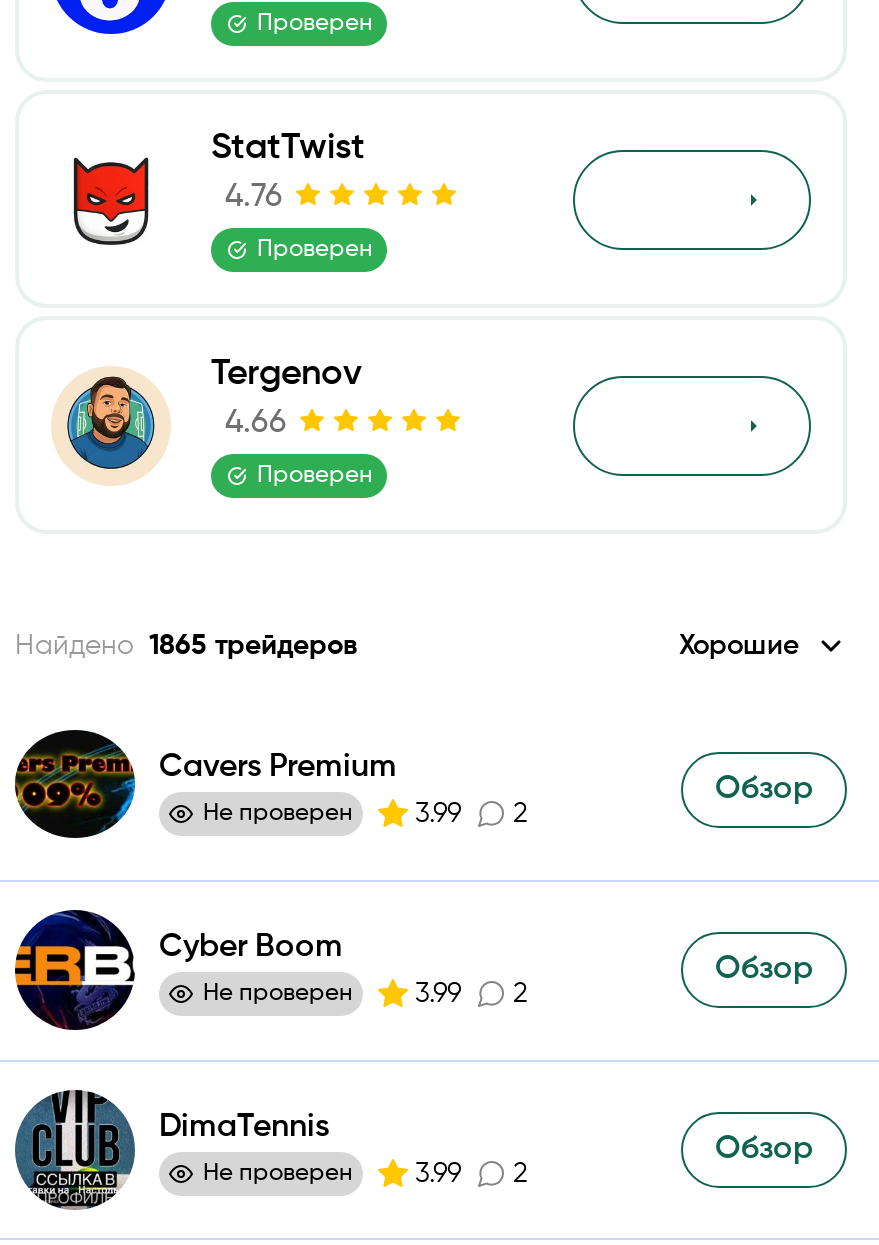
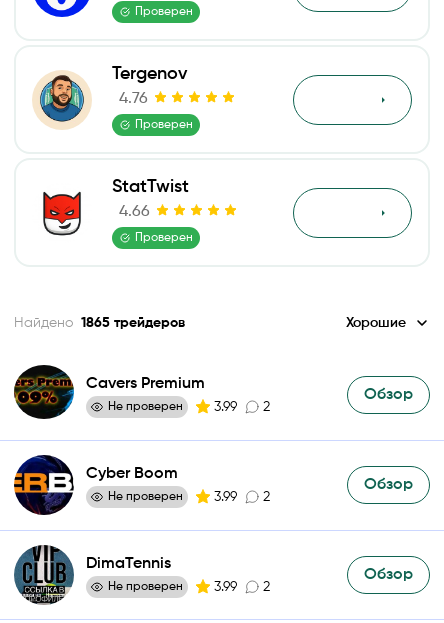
moved [53,130,365,258] -> [33,178,189,242]: [image] | StatTwist
moved [51,356,361,486] -> [32,65,187,130]: [image] | Tergenov

